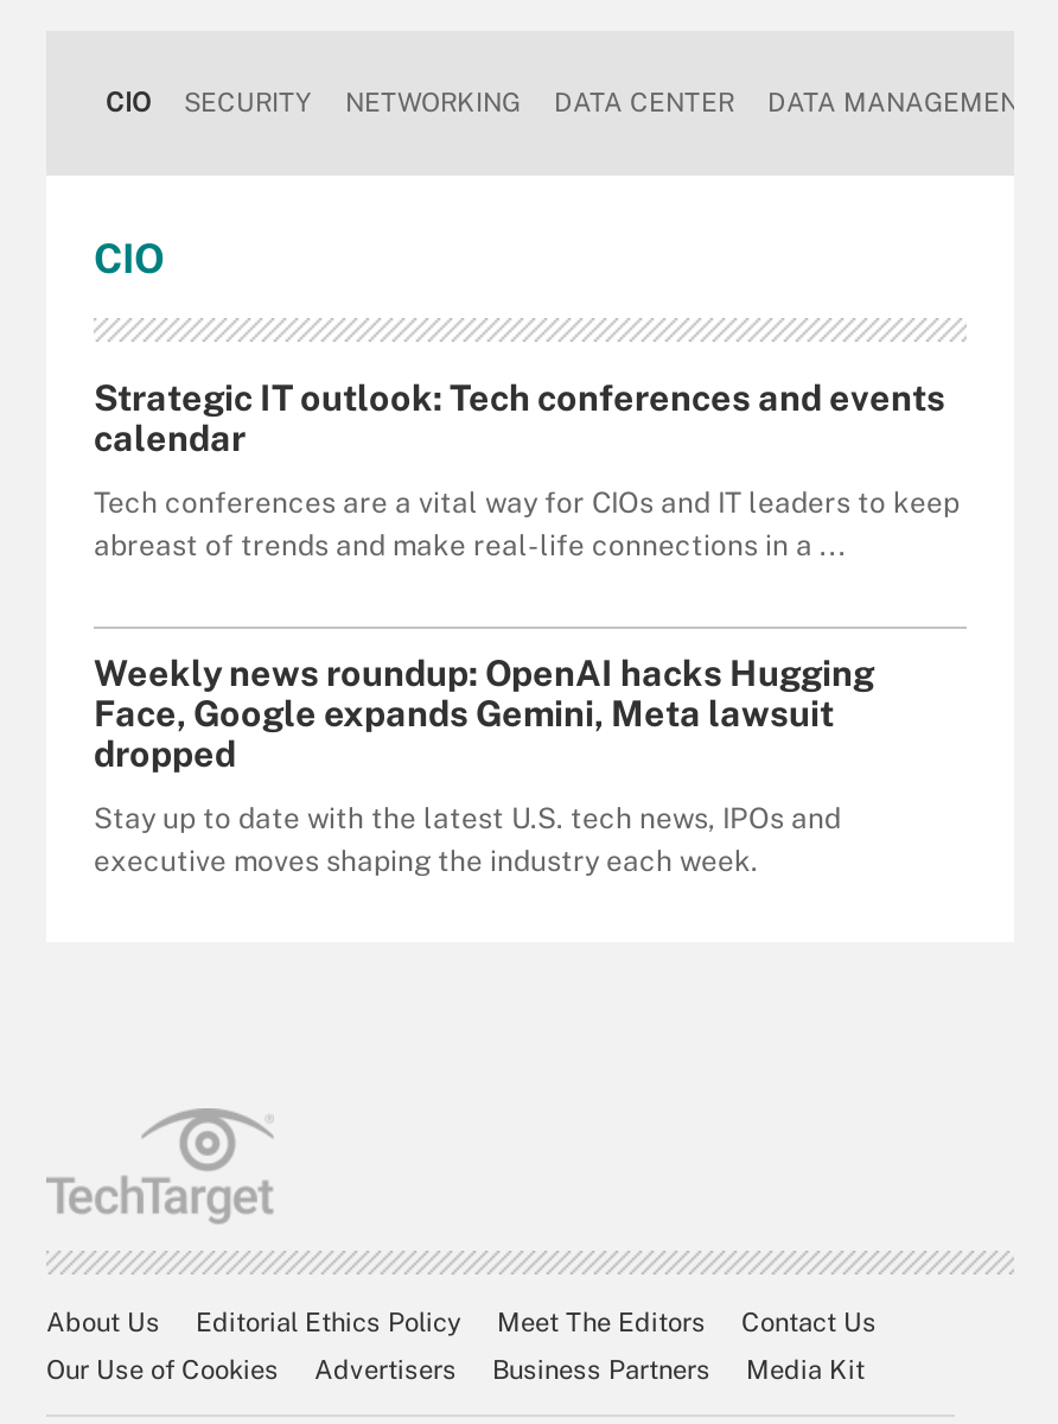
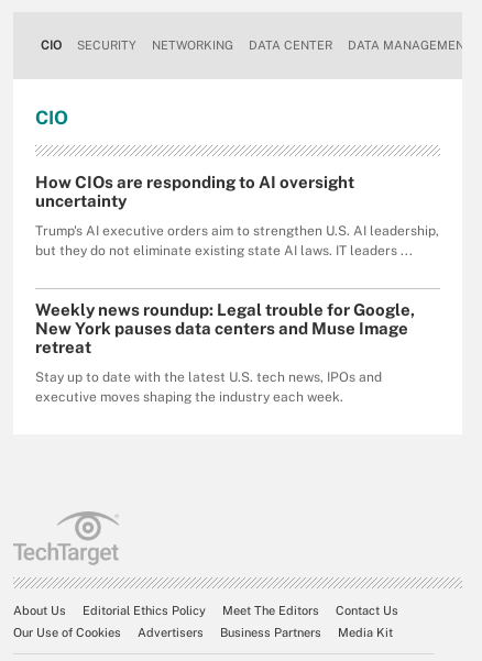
[94,377,945,458] Strategic IT outlook: Tech conferences and events | calendar -> [35,172,354,210] How CIOs are responding to AI oversight | uncertainty
[94,486,960,562] Tech conferences are a vital way for CIOs and IT leaders to keep | abreast of trends and make real-life connections in a ... -> [35,223,439,258] Trump's AI executive orders aim to strengthen U.S. AI leadership, | but they do not eliminate existing state AI laws. IT leaders ...
[94,652,874,773] Weekly news roundup: OpenAI hacks Hugging | Face, Google expands Gemini, Meta lawsuit | dropped -> [35,300,415,356] Weekly news roundup: Legal trouble for Google, | New York pauses data centers and Muse Image | retreat

